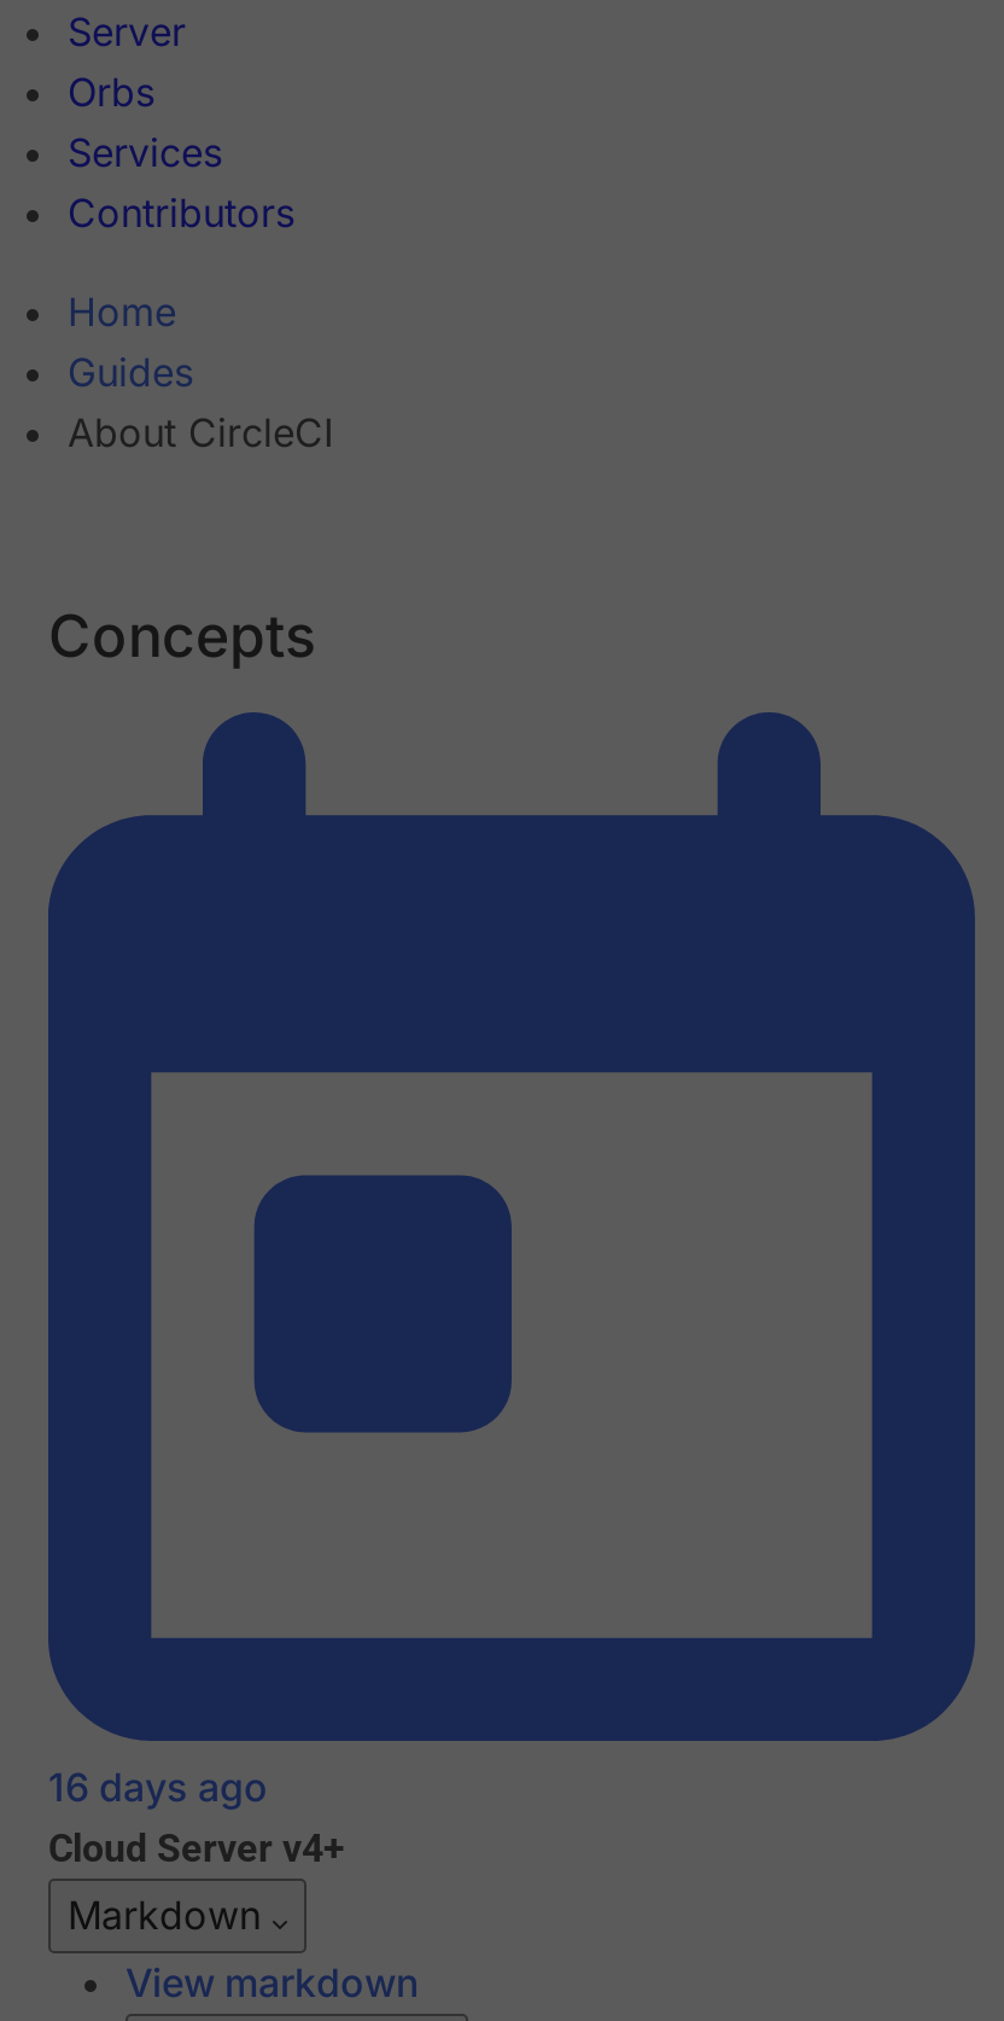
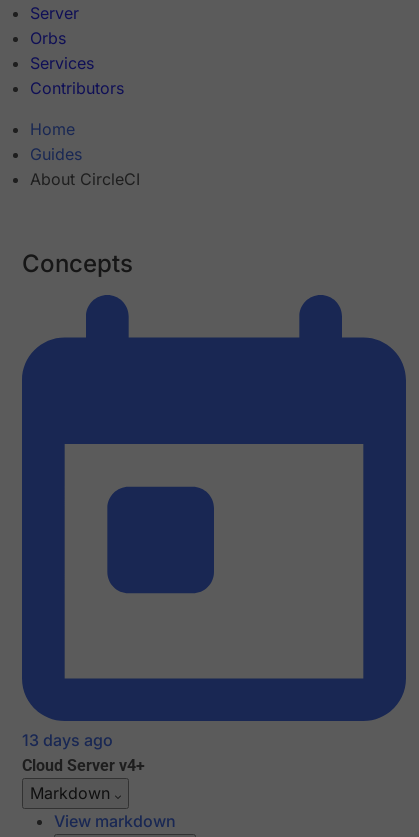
[48,1764,268,1812] 16 days ago -> [22,730,113,750] 13 days ago

